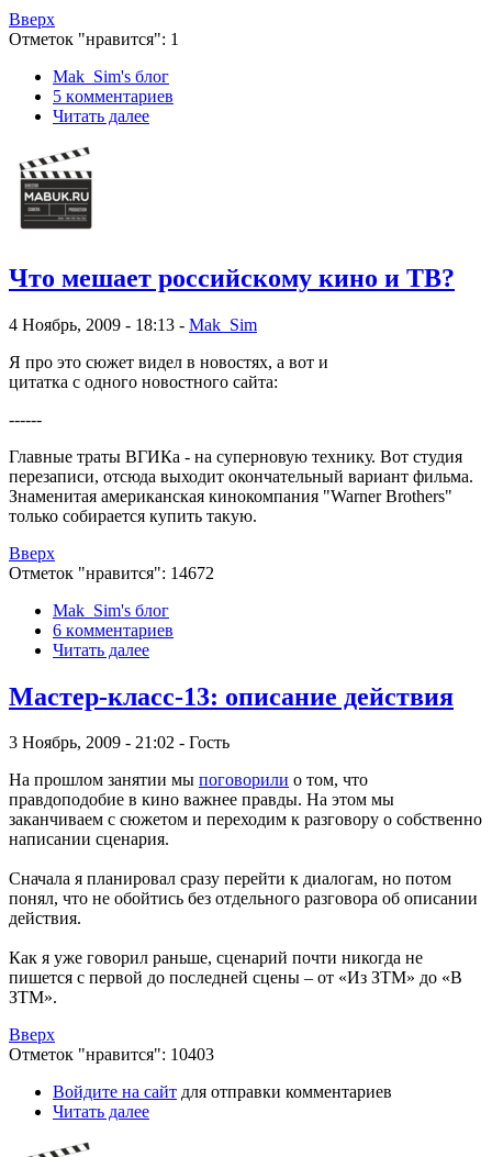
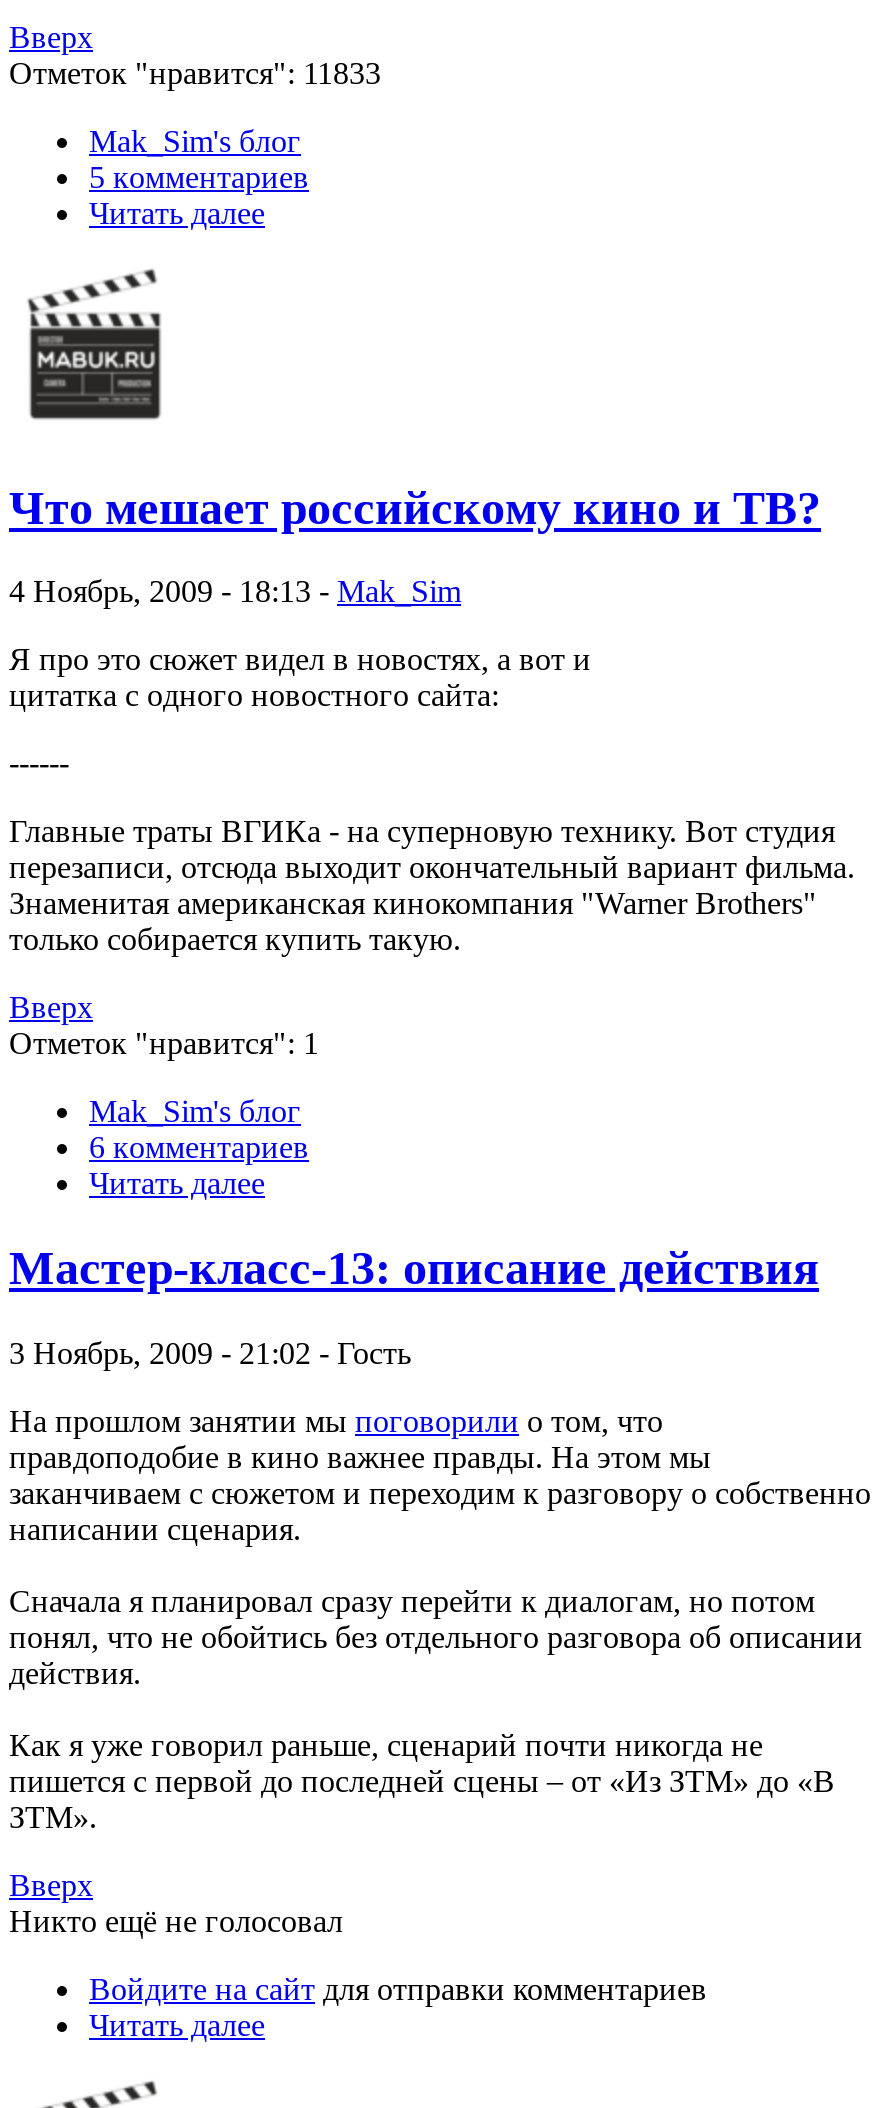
moved [9,29,179,48] -> [9,1027,319,1061]: Отметок "нравится": 1
none -> [9,56,381,90] Отметок "нравится": 11833
[9,563,214,582] Отметок "нравится": 14672 -> none
[9,1045,214,1064] Отметок "нравится": 10403 -> [9,1905,343,1939] Никто ещё не голосовал

